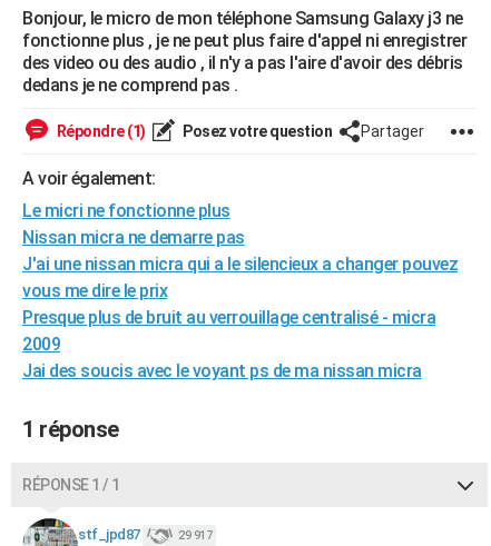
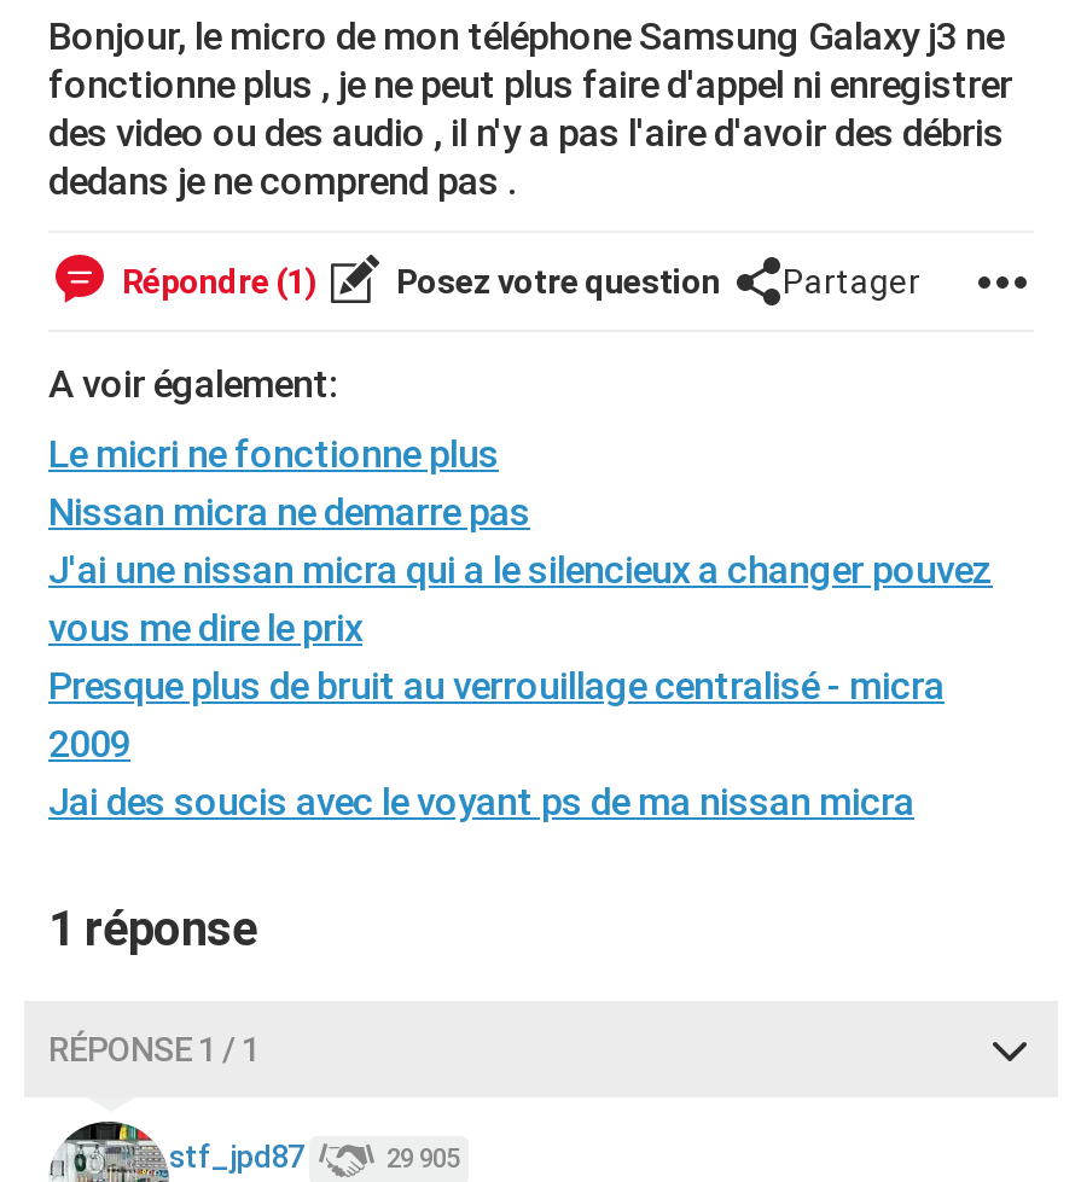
[178,528,212,543] 29 917 -> [387,1143,459,1175] 29 905

